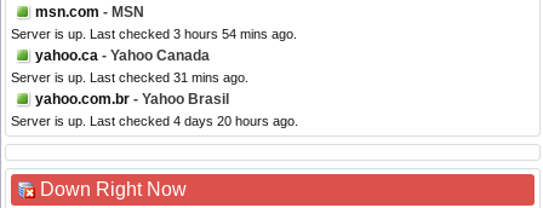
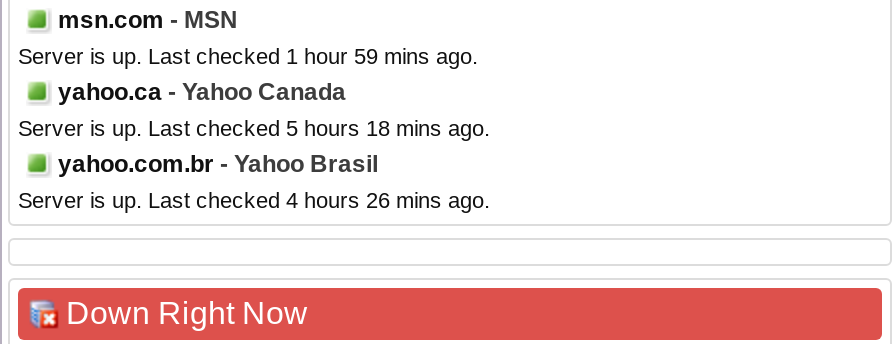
[11,27,297,41] Server is up. Last checked 3 hours 54 mins ago. -> [18,44,478,68] Server is up. Last checked 1 hour 59 mins ago.
[11,70,248,85] Server is up. Last checked 31 mins ago. -> [18,116,490,140] Server is up. Last checked 5 hours 18 mins ago.
[11,114,298,128] Server is up. Last checked 4 days 20 hours ago. -> [18,188,490,212] Server is up. Last checked 4 hours 26 mins ago.

